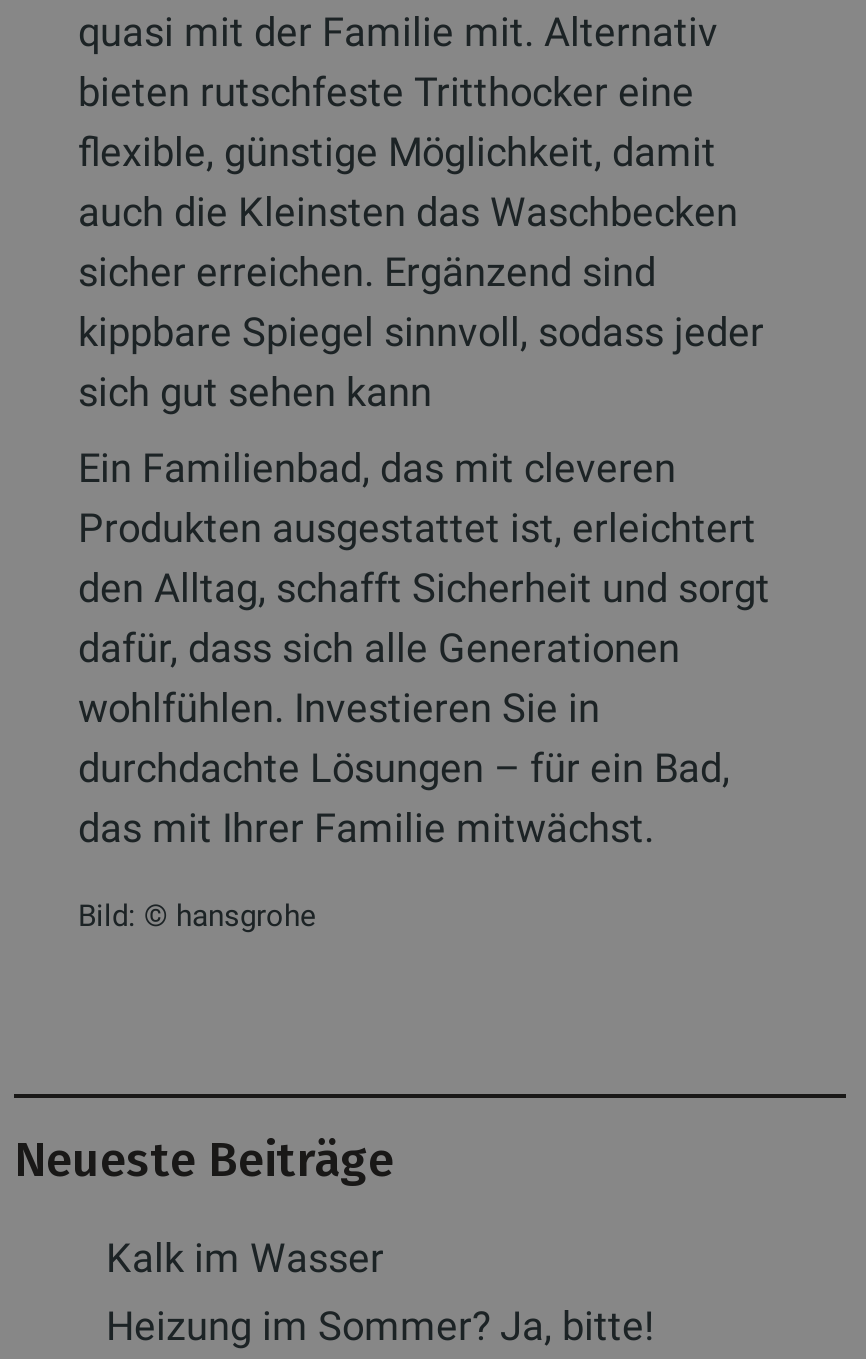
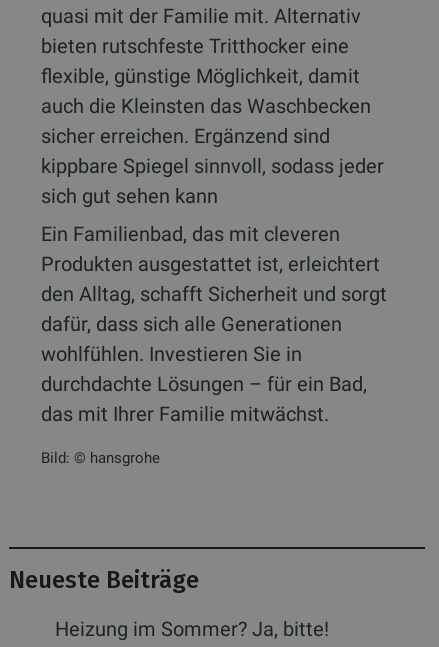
[106,1235,384,1283] Kalk im Wasser -> none

